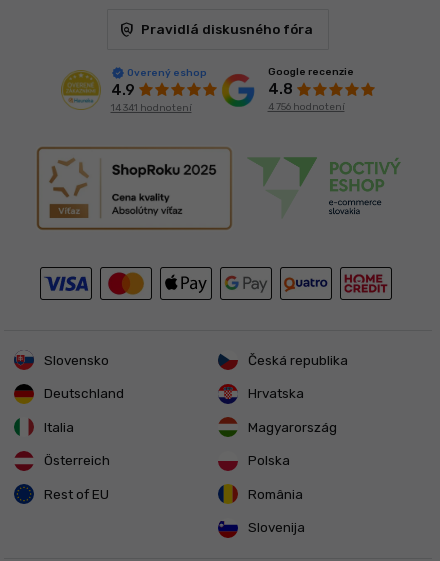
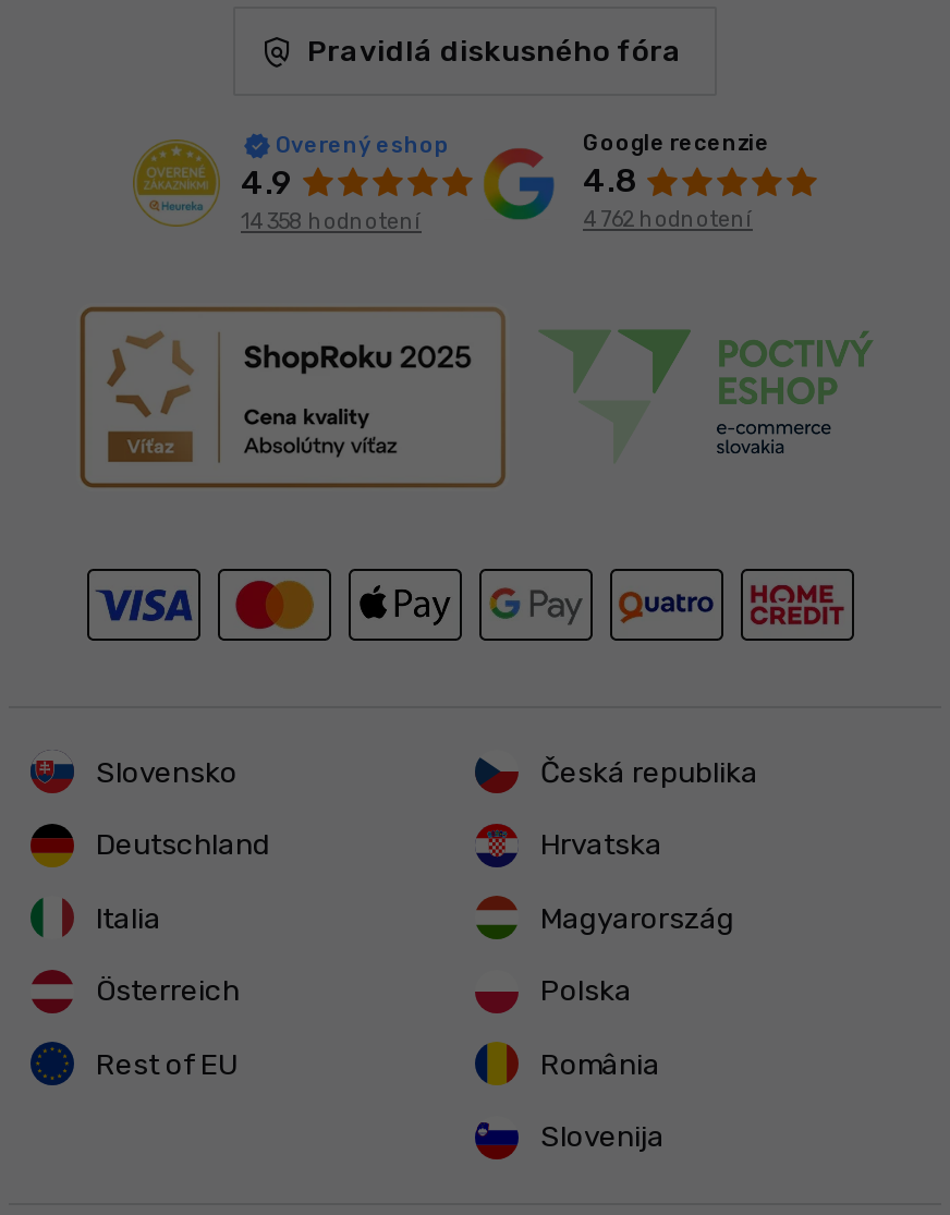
[110,101,191,113] 14 341 hodnotení -> [241,208,422,234] 14 358 hodnotení
[267,101,344,113] 4 756 hodnotení -> [583,208,753,234] 4 762 hodnotení

